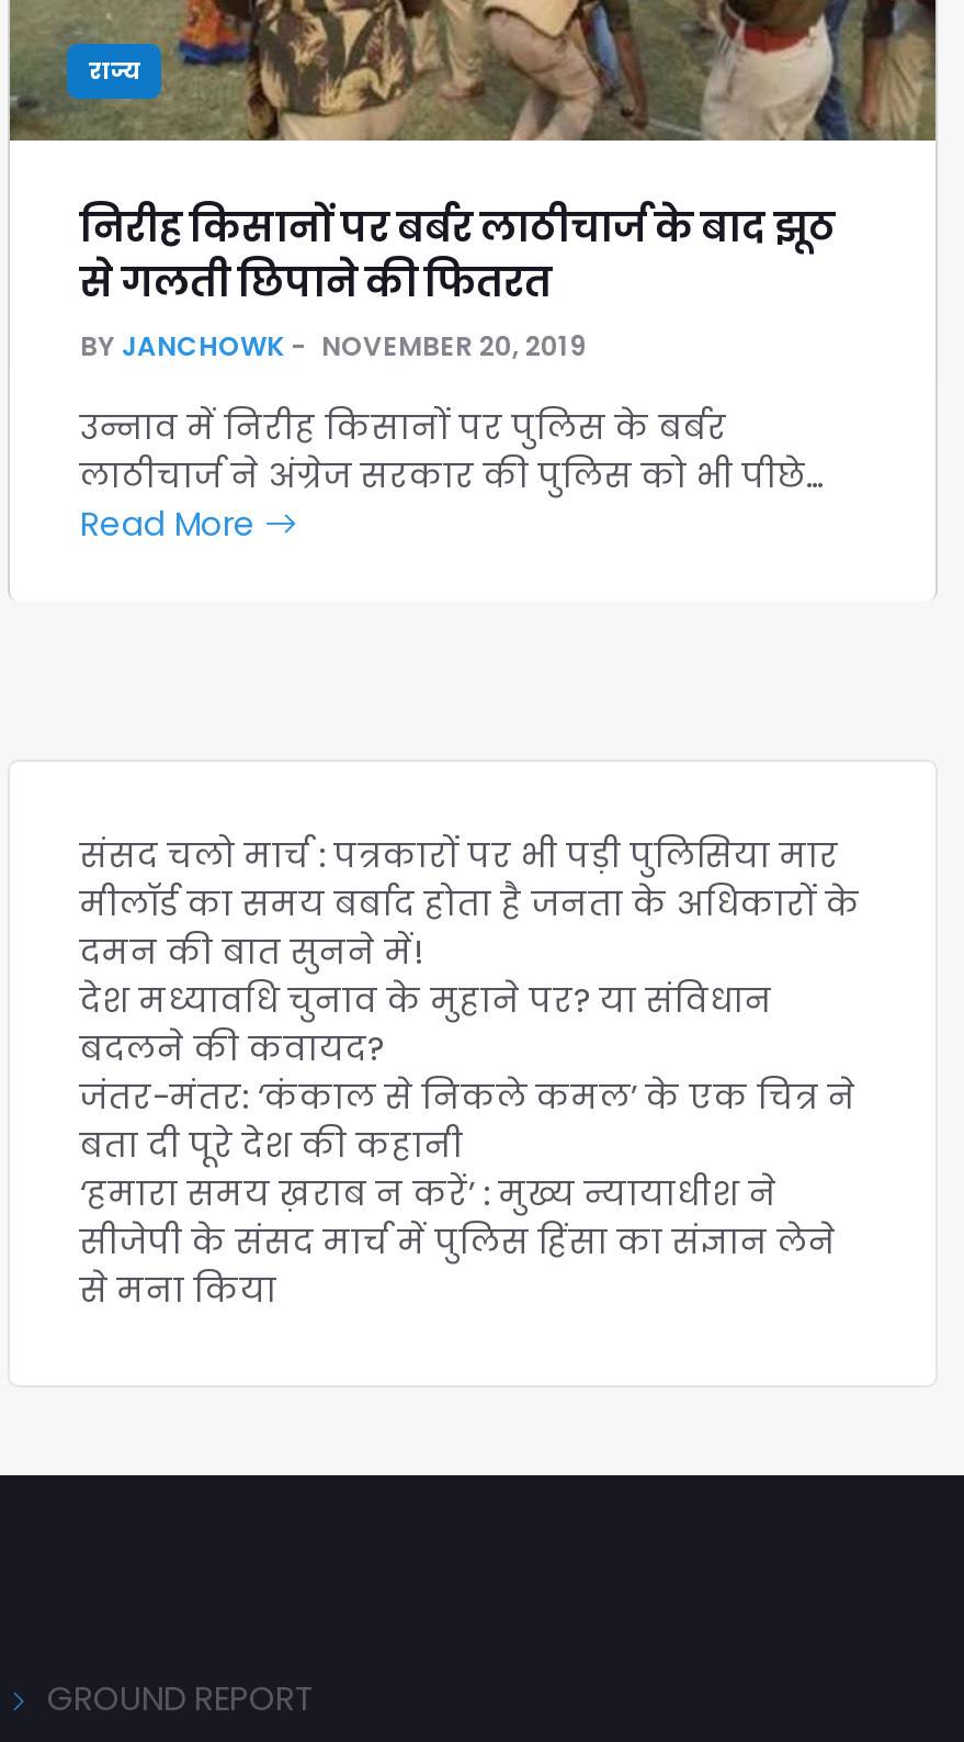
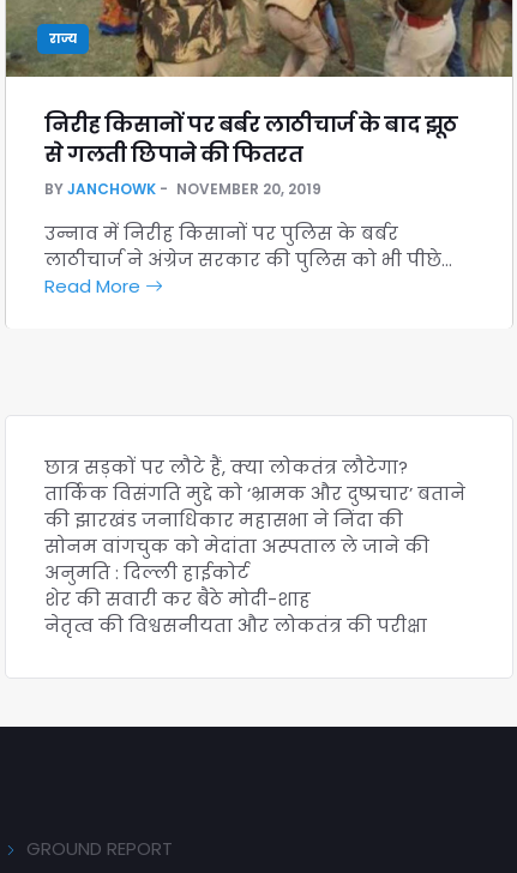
[80,832,861,1313] संसद चलो मार्च : पत्रकारों पर भी पड़ी पुलिसिया मार | मीलॉर्ड का समय बर्बाद होता है जनता के अधिकारों के | दमन की बात सुनने में! | देश मध्यावधि चुनाव के मुहाने पर? या संविधान | बदलने की कवायद? | जंतर-मंतर: ‘कंकाल से निकले कमल’ के एक चित्र ने | बता दी पूरे देश की कहानी | ‘हमारा समय ख़राब न करें’ : मुख्य न्यायाधीश ने | सीजेपी के संसद मार्च में पुलिस हिंसा का संज्ञान लेने | से मना किया -> [44,454,465,638] छात्र सड़कों पर लौटे हैं, क्या लोकतंत्र लौटेगा? | तार्किक विसंगति मुद्दे को ‘भ्रामक और दुष्प्रचार’ बताने | की झारखंड जनाधिकार महासभा ने निंदा की | सोनम वांगचुक को मेदांता अस्पताल ले जाने की | अनुमति : दिल्ली हाईकोर्ट | शेर की सवारी कर बैठे मोदी-शाह | नेतृत्व की विश्वसनीयता और लोकतंत्र की परीक्षा

